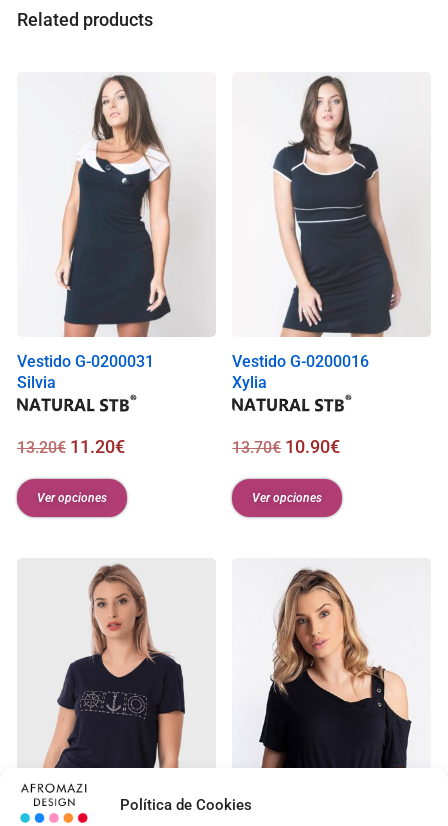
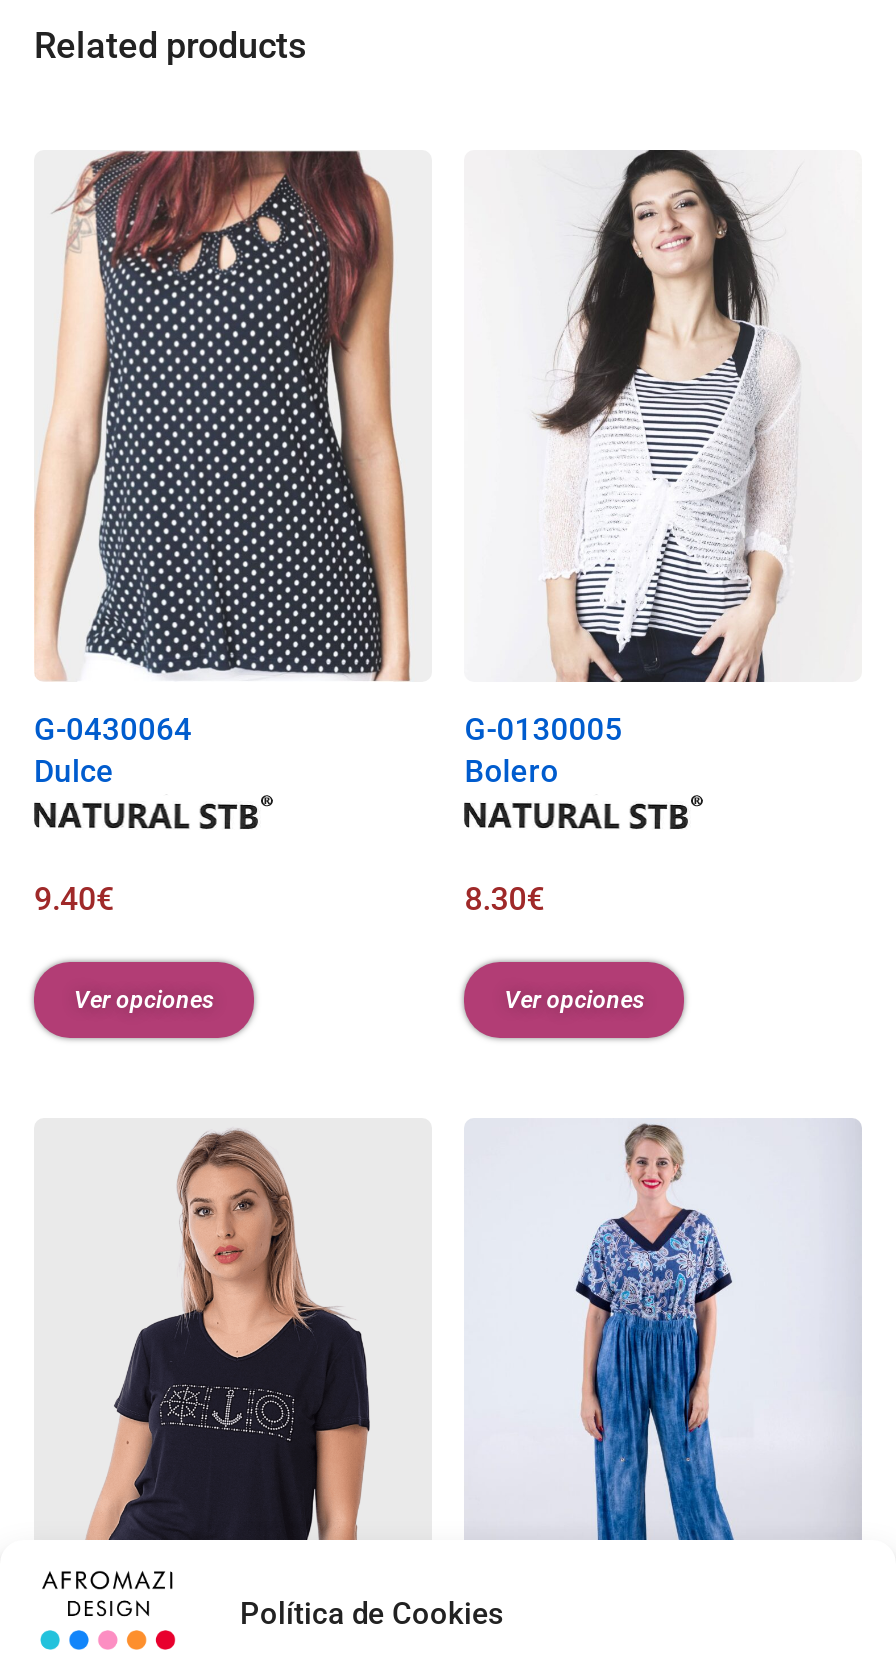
[17,74,204,392] [image] | Vestido G-0200031 | Silvia -> [34,149,410,791] [image] | G-0430064 | Dulce
[232,74,402,392] [image] | Vestido G-0200016 | Xylia -> [465,147,802,791] [image] | G-0130005 | Bolero
[17,436,125,457] 13.20€ 11.20€ -> [34,880,114,918] 9.40€
[232,436,340,457] 13.70€ 10.90€ -> [465,880,545,918] 8.30€
[258,560,429,769] [image] -> [520,1121,862,1541] [image]

